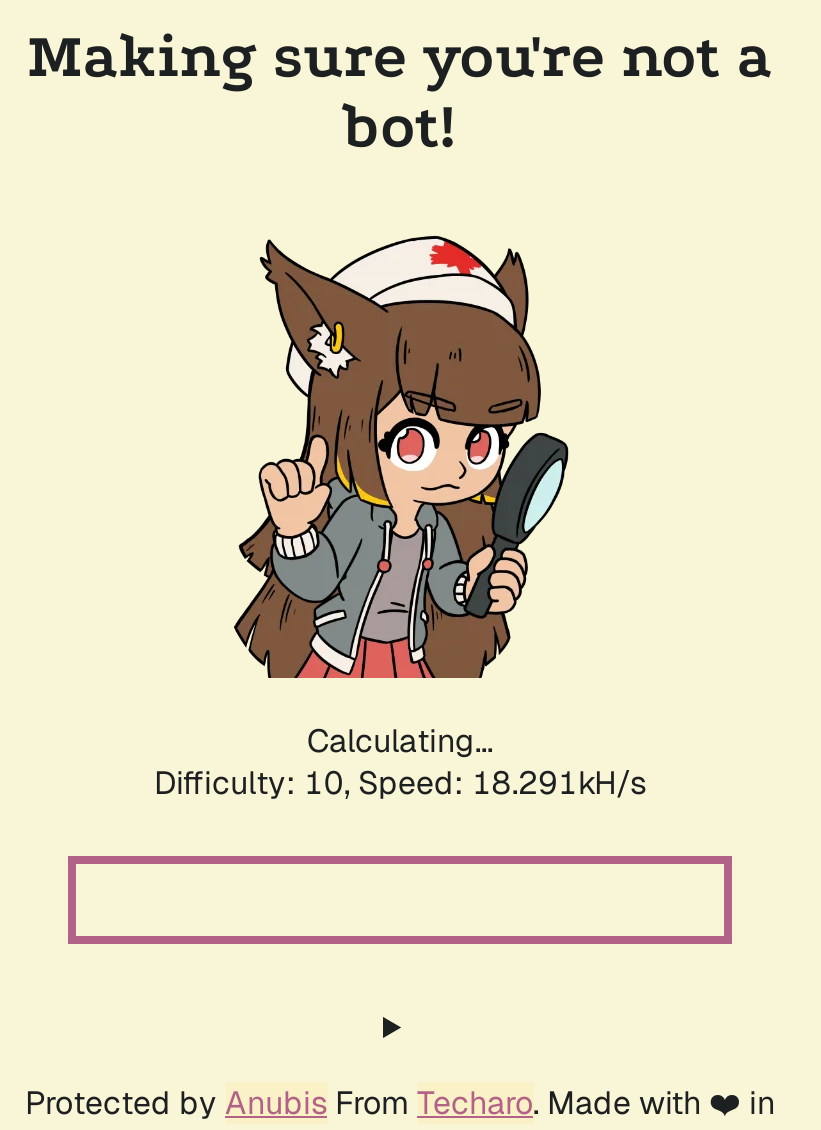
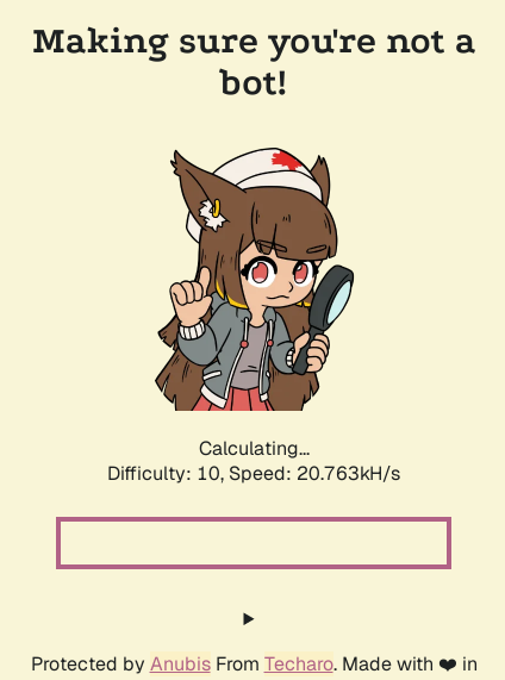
[154,762,646,804] Difficulty: 10, Speed: 18.291kH/s -> [107,461,400,486] Difficulty: 10, Speed: 20.763kH/s

